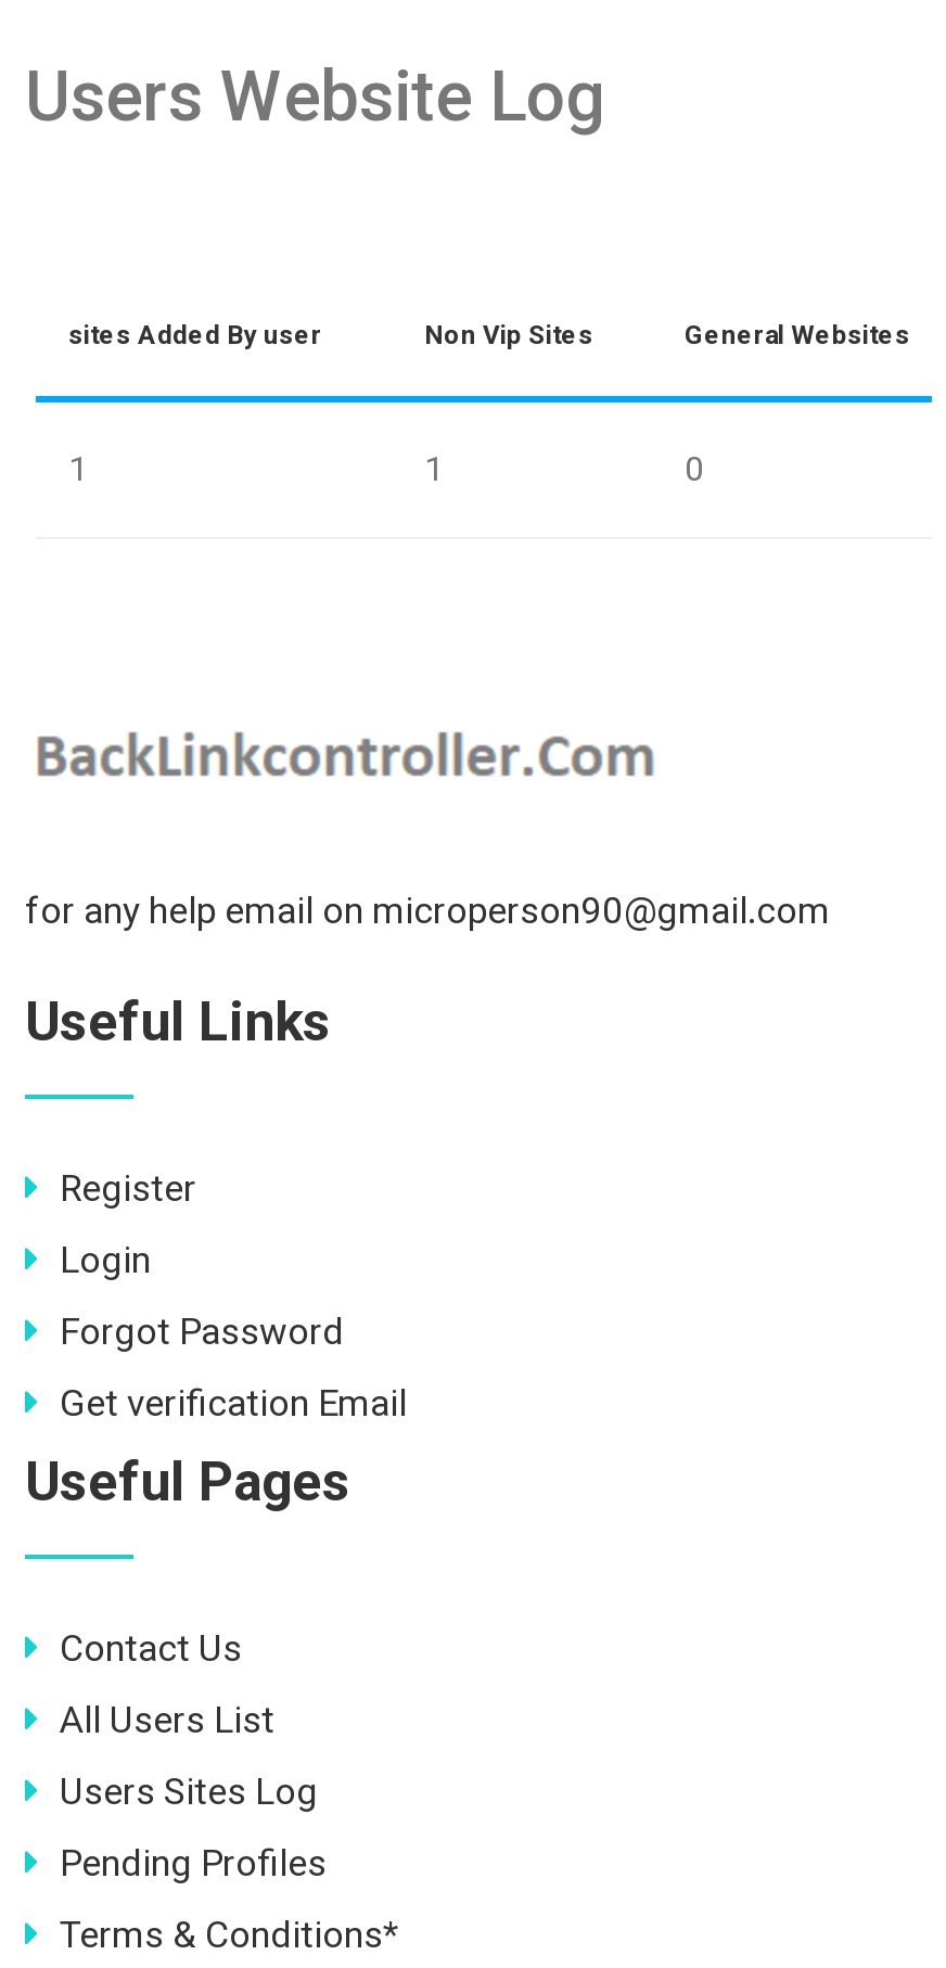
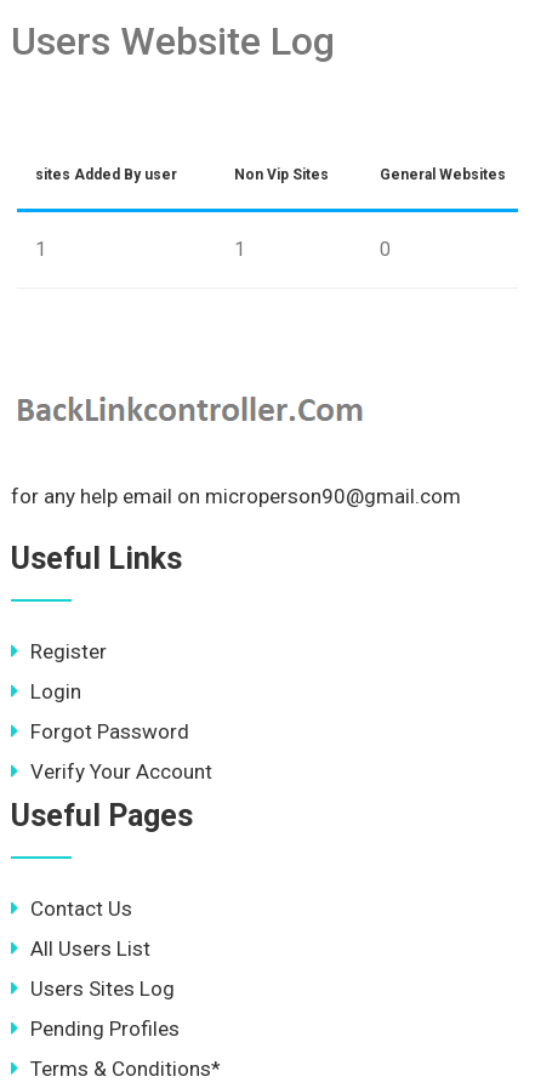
[60,1381,407,1424] Get verification Email -> [30,759,212,784] Verify Your Account

